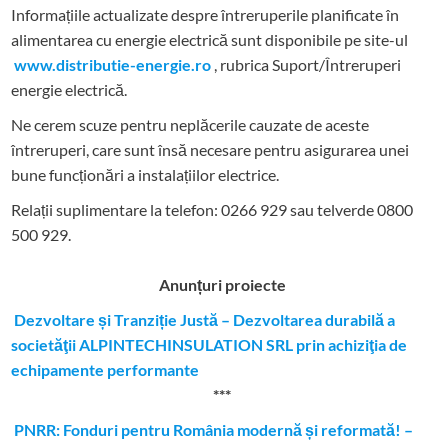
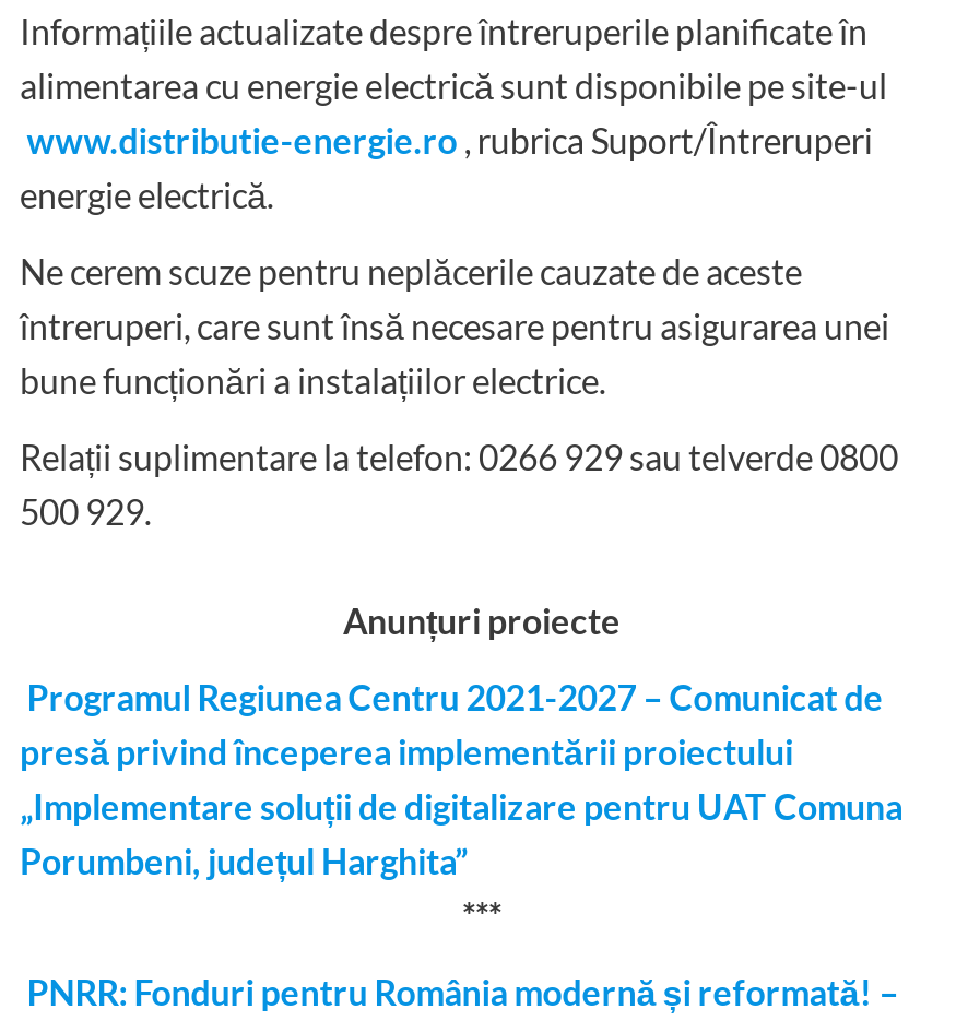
[10,310,406,379] Dezvoltare și Tranziție Justă – Dezvoltarea durabilă a | societăţii ALPINTECHINSULATION SRL prin achiziţia de | echipamente performante -> [20,675,902,881] Programul Regiunea Centru 2021-2027 – Comunicat de | presă privind începerea implementării proiectului | „Implementare soluții de digitalizare pentru UAT Comuna | Porumbeni, județul Harghita”

